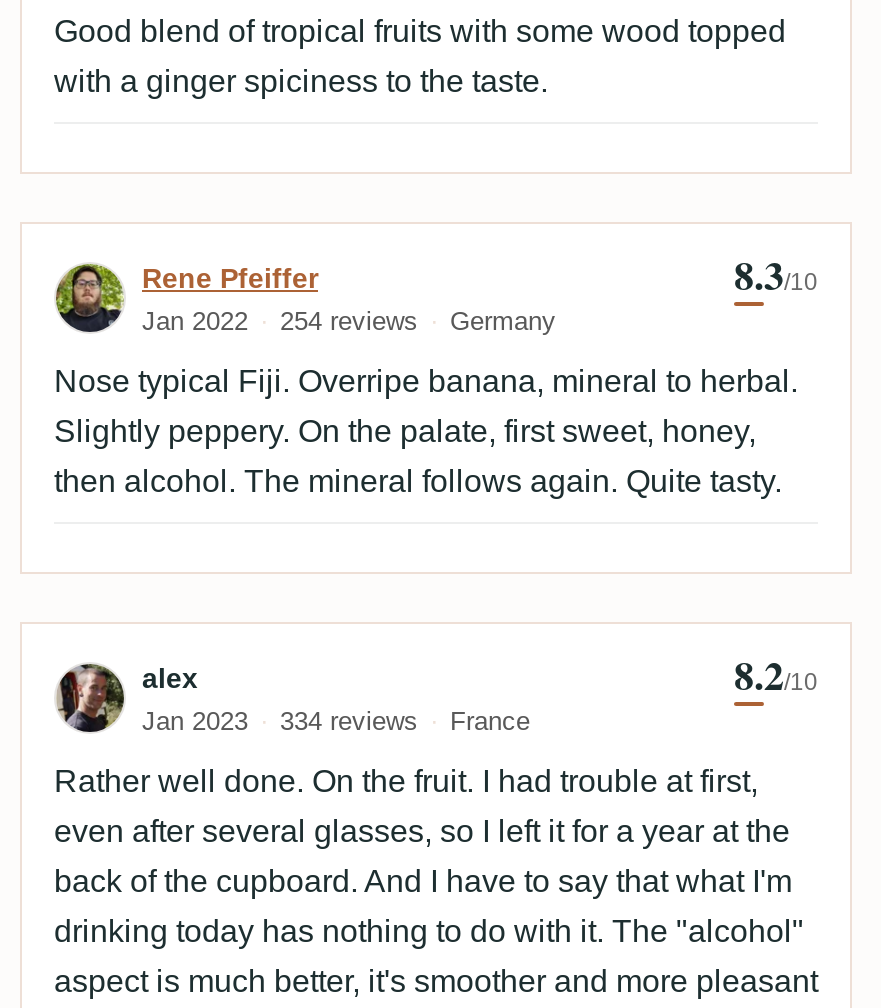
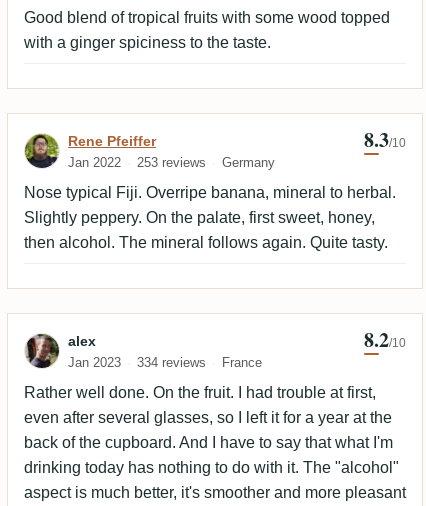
[142,306,556,336] Jan 2022 254 reviews Germany -> [68,155,275,170] Jan 2022 253 reviews Germany

